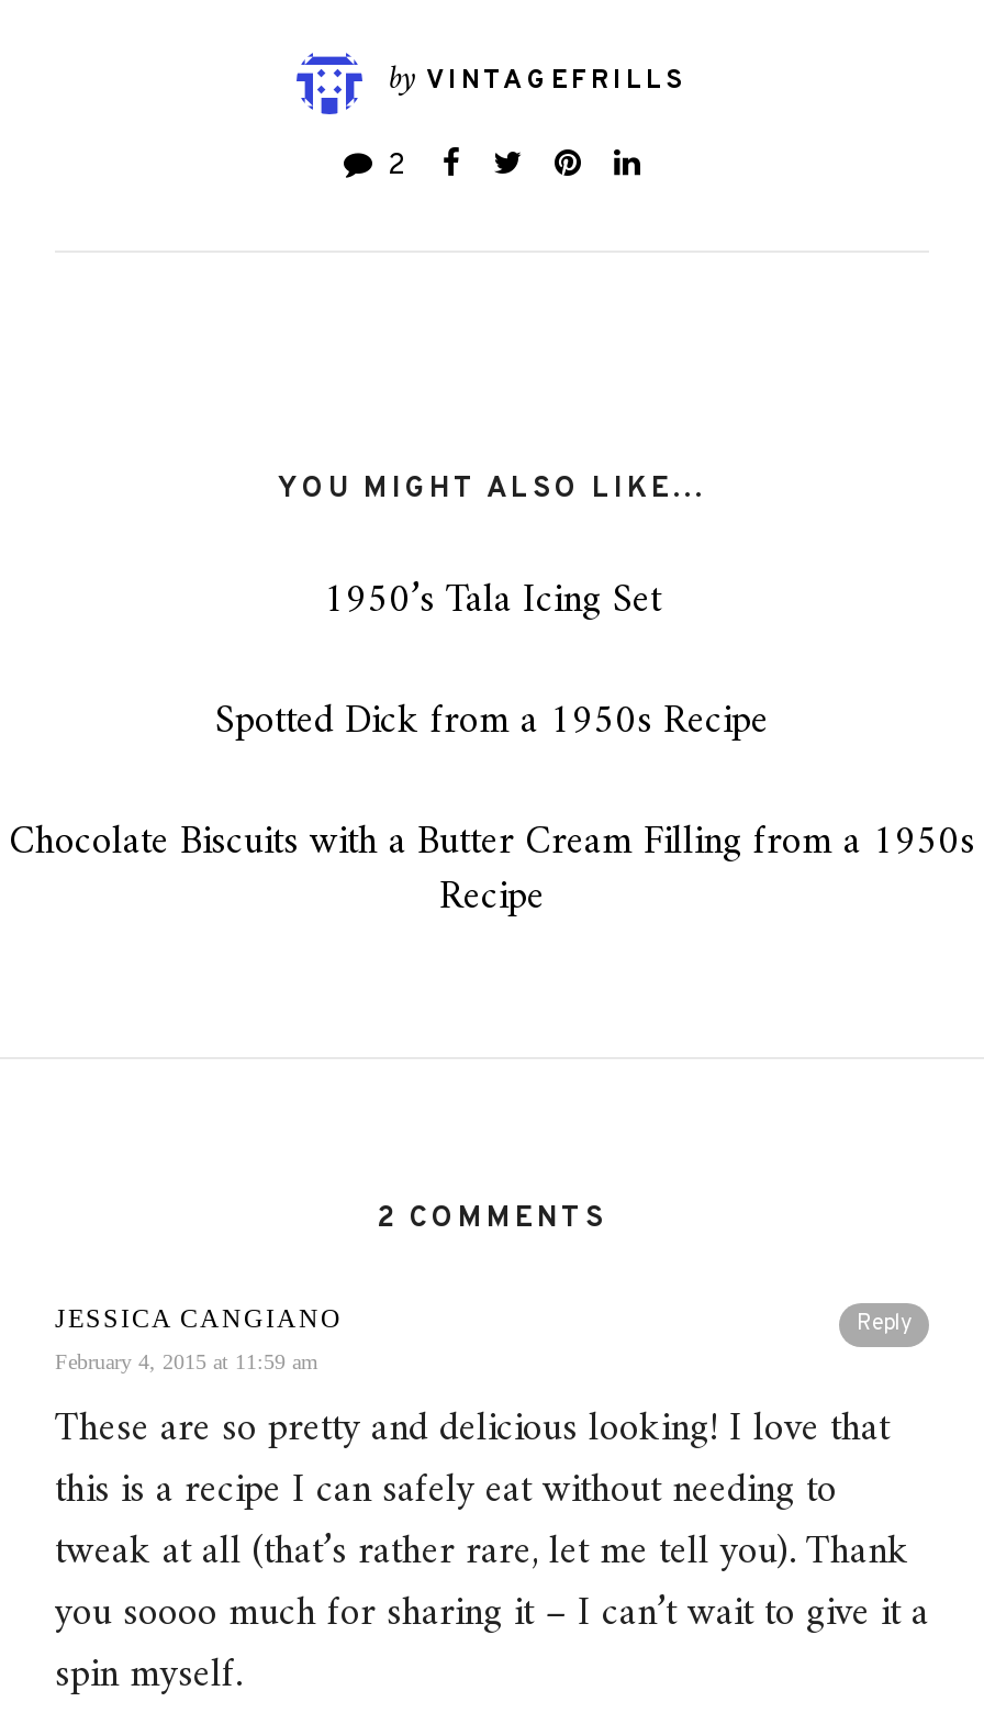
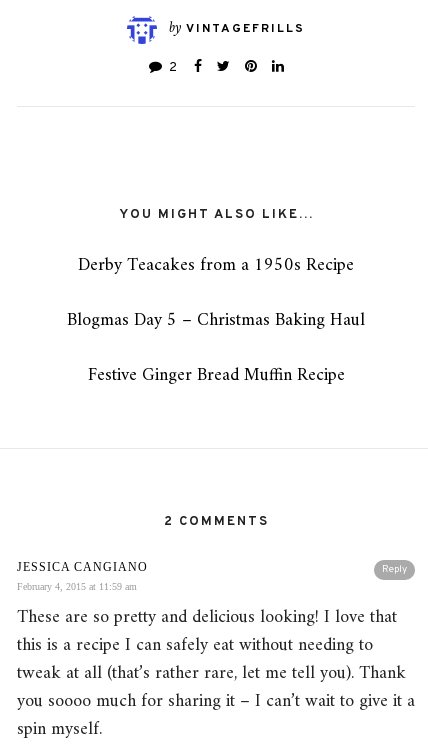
[323,566,661,634] 1950’s Tala Icing Set -> [78,249,354,280] Derby Teacakes from a 1950s Recipe
[215,687,769,755] Spotted Dick from a 1950s Recipe -> [67,304,365,335] Blogmas Day 5 – Christmas Baking Haul
[9,808,975,931] Chocolate Biscuits with a Butter Cream Filling from a 1950s | Recipe -> [87,359,344,390] Festive Ginger Bread Muffin Recipe

